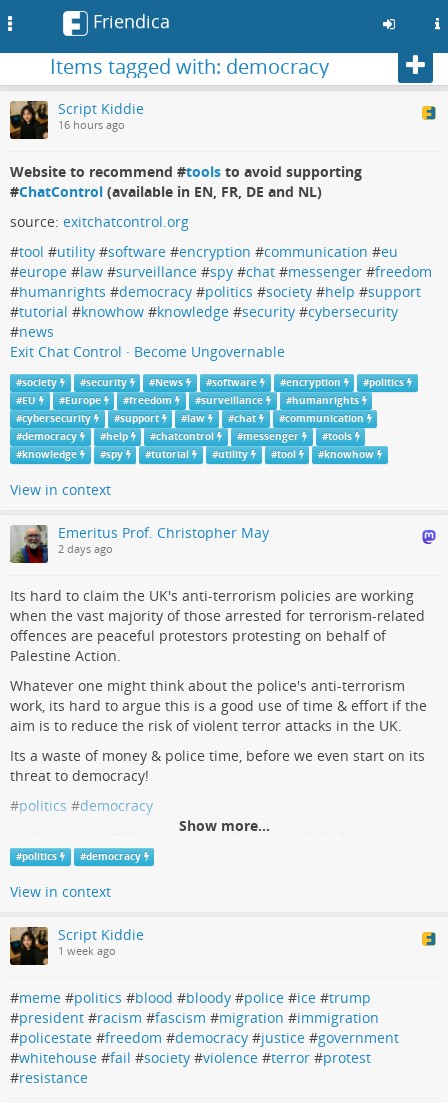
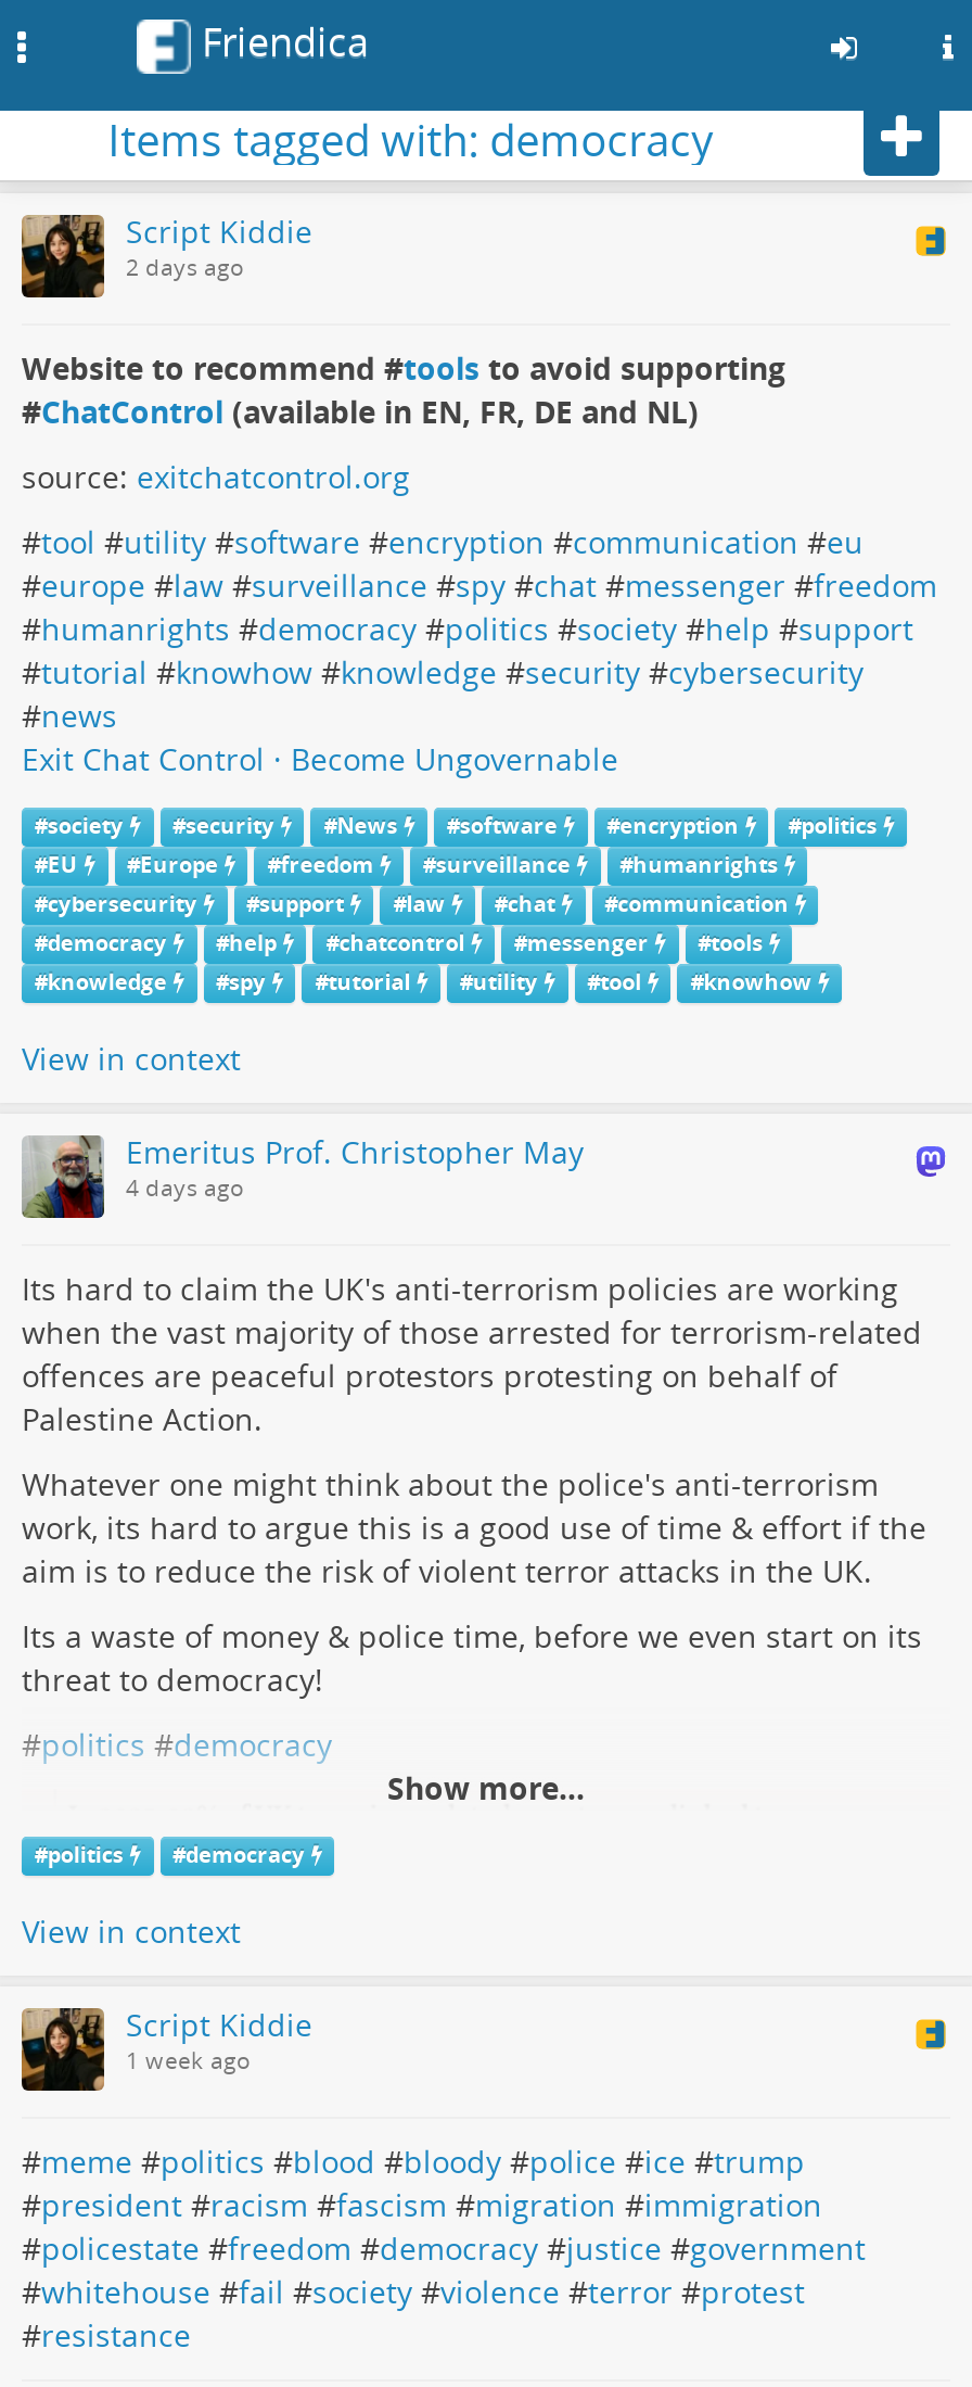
[58,118,125,132] 16 hours ago -> [126,252,245,282] 2 days ago
[58,542,113,556] 2 days ago -> [126,1172,245,1203] 4 days ago

